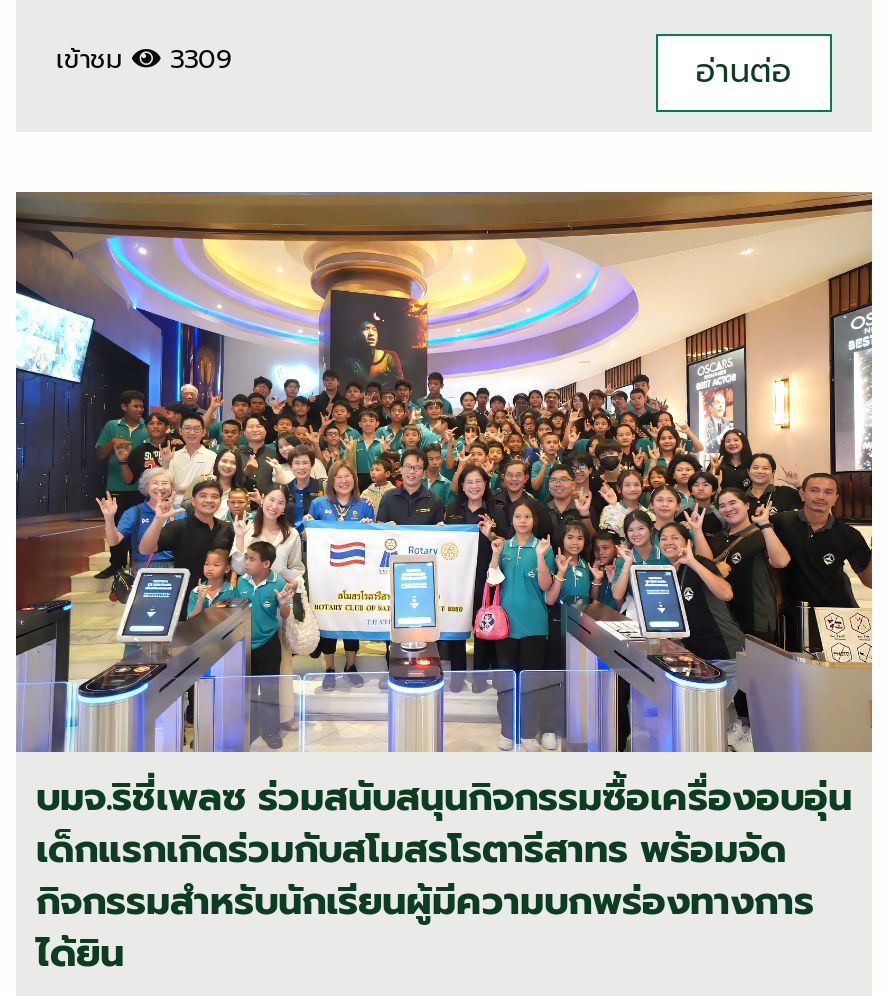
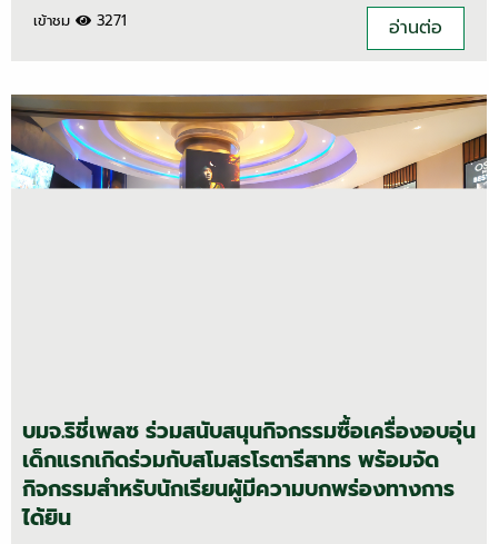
[160,40,232,78] 3309 -> [91,10,127,31] 3271
[14,358,874,754] [image] -> none

